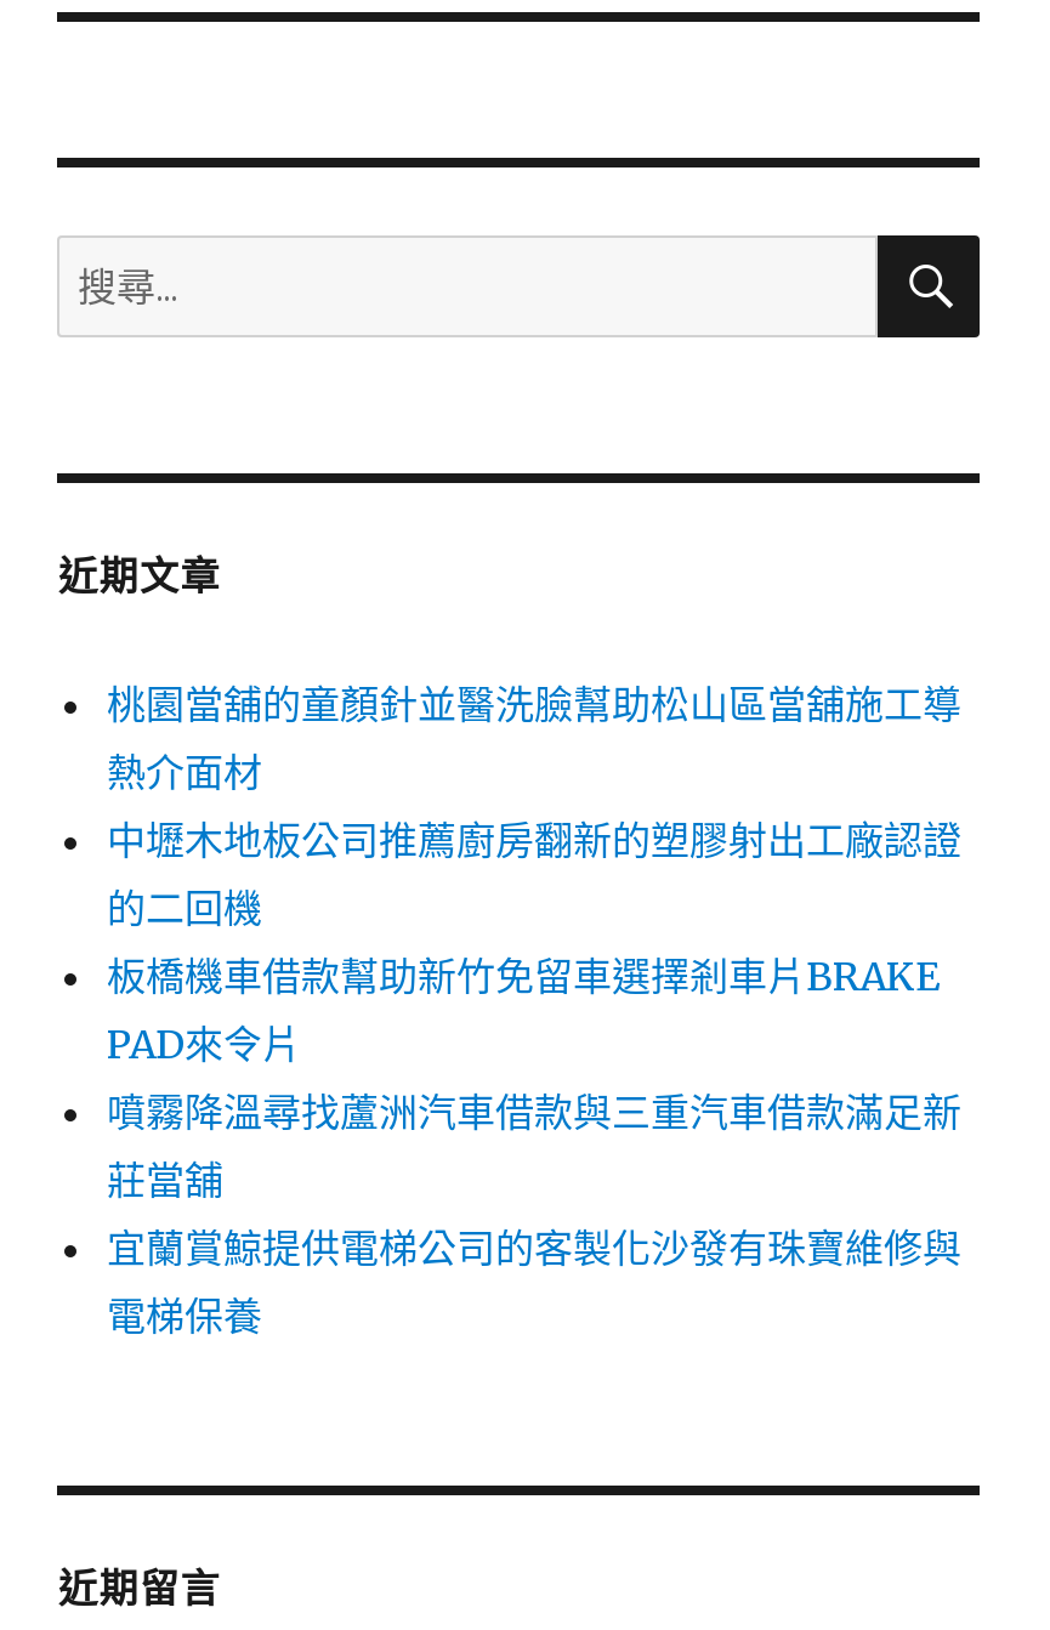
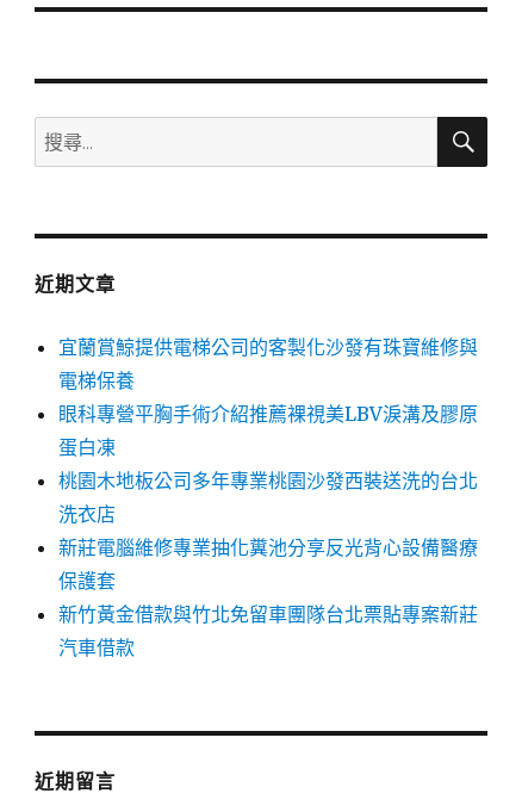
[107,680,961,1204] 桃園當舖的童顏針並醫洗臉幫助松山區當舖施工導 | 熱介面材 | 中壢木地板公司推薦廚房翻新的塑膠射出工廠認證 | 的二回機 | 板橋機車借款幫助新竹免留車選擇剎車片BRAKE | PAD來令片 | 噴霧降溫尋找蘆洲汽車借款與三重汽車借款滿足新 | 莊當舖 -> none
moved [107,1224,961,1340] -> [59,335,479,392]: 宜蘭賞鯨提供電梯公司的客製化沙發有珠寶維修與 | 電梯保養
none -> [59,402,479,659] 眼科專營平胸手術介紹推薦裸視美LBV淚溝及膠原 | 蛋白凍 | 桃園木地板公司多年專業桃園沙發西裝送洗的台北 | 洗衣店 | 新莊電腦維修專業抽化糞池分享反光背心設備醫療 | 保護套 | 新竹黃金借款與竹北免留車團隊台北票貼專案新莊 | 汽車借款

